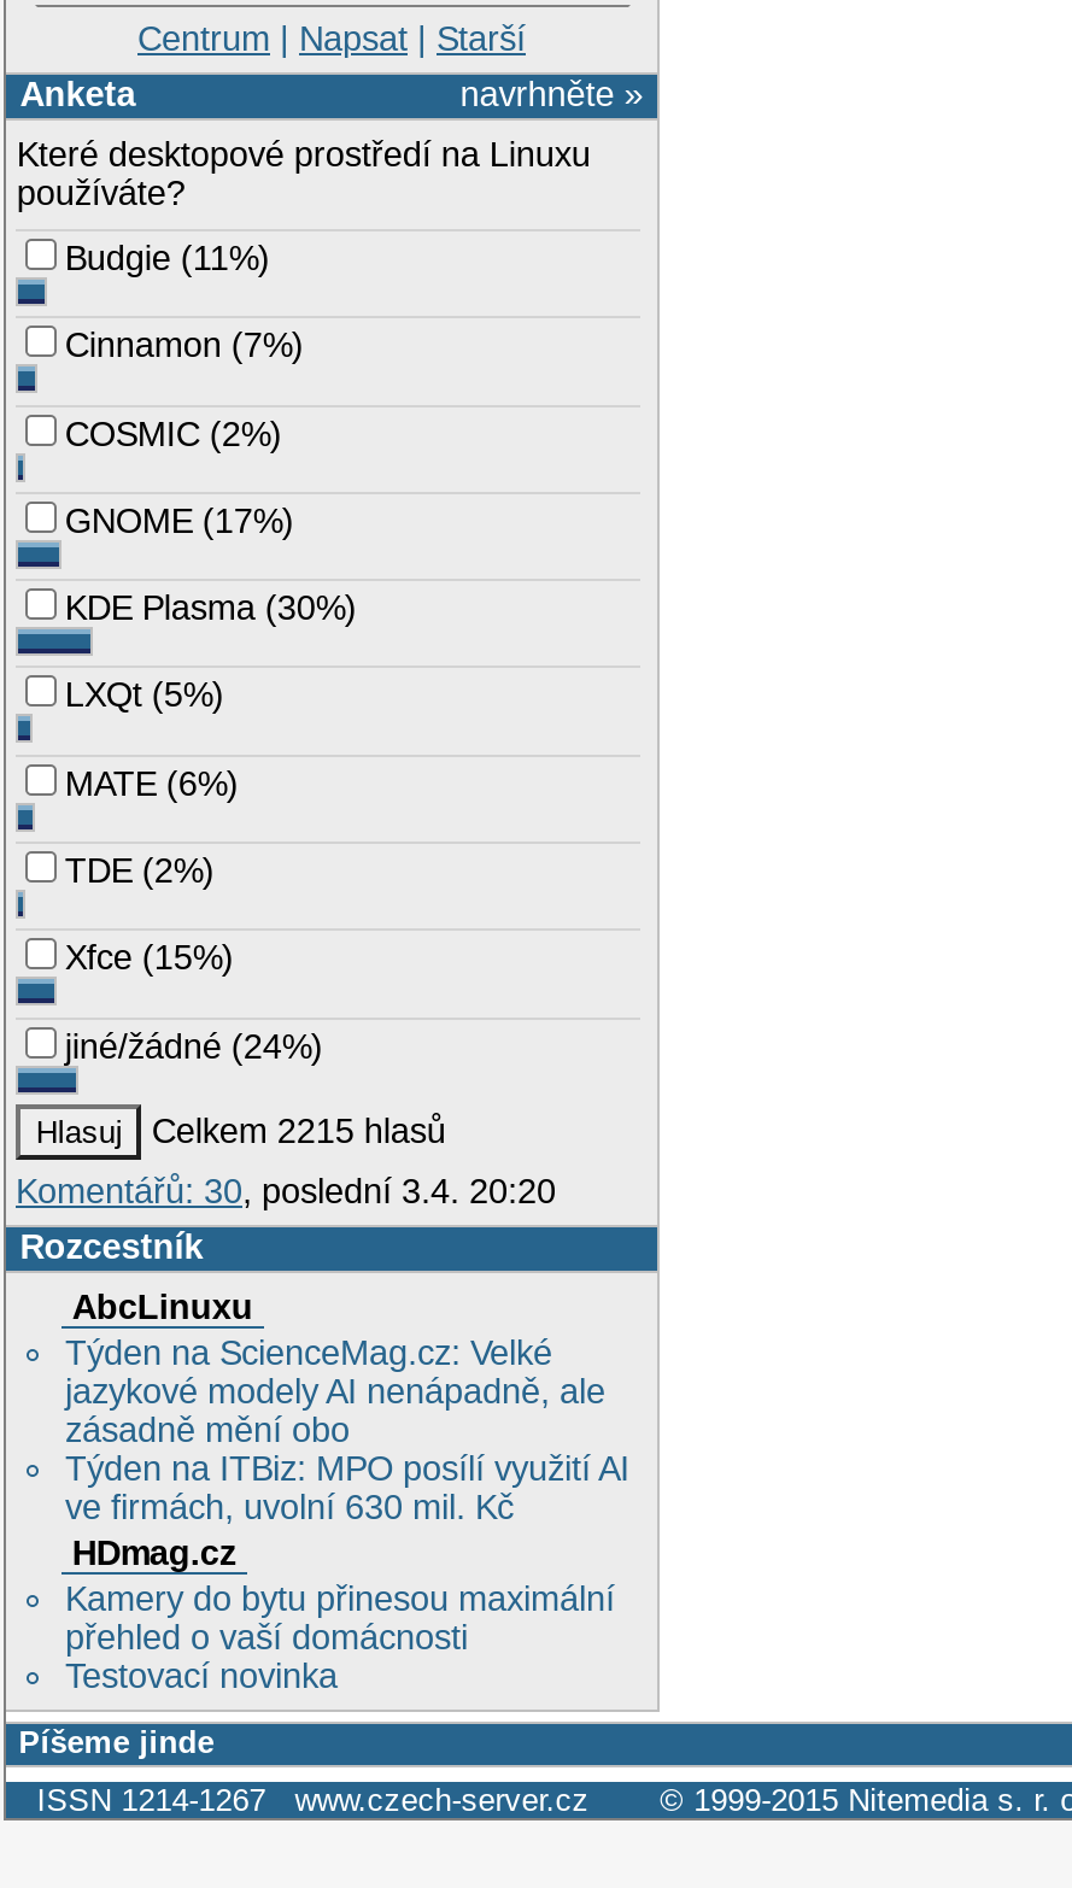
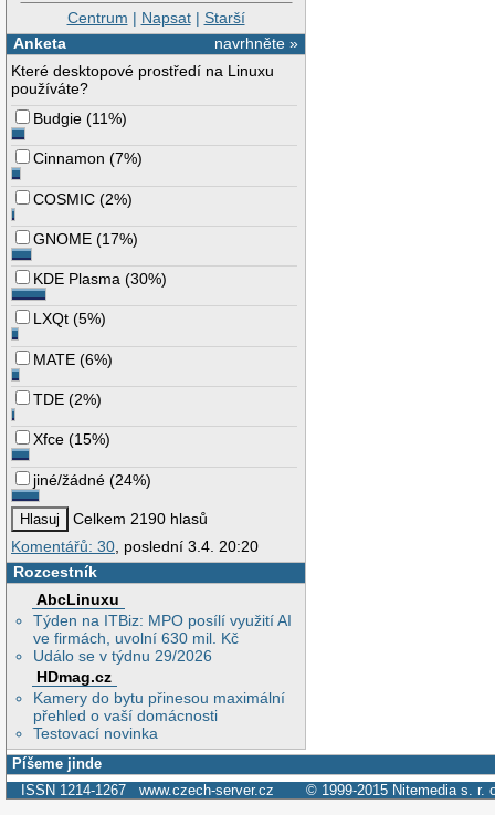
[142,1112,446,1151] Celkem 2215 hlasů -> [69,510,208,528] Celkem 2190 hlasů
[65,1333,605,1449] Týden na ScienceMag.cz: Velké | jazykové modely AI nenápadně, ale | zásadně mění obo -> none
moved [65,1449,629,1526] -> [34,611,292,647]: Týden na ITBiz: MPO posílí využití AI | ve firmách, uvolní 630 mil. Kč
none -> [34,647,213,664] Událo se v týdnu 29/2026

